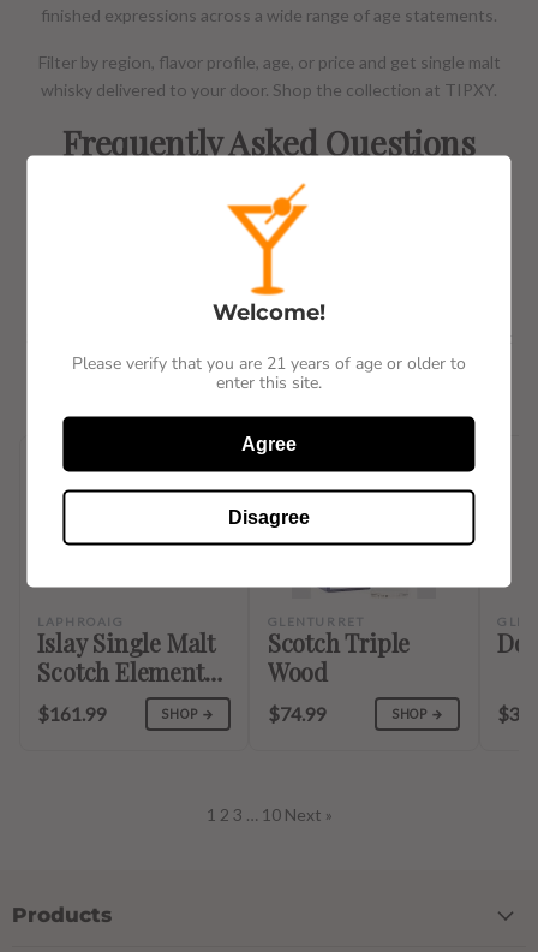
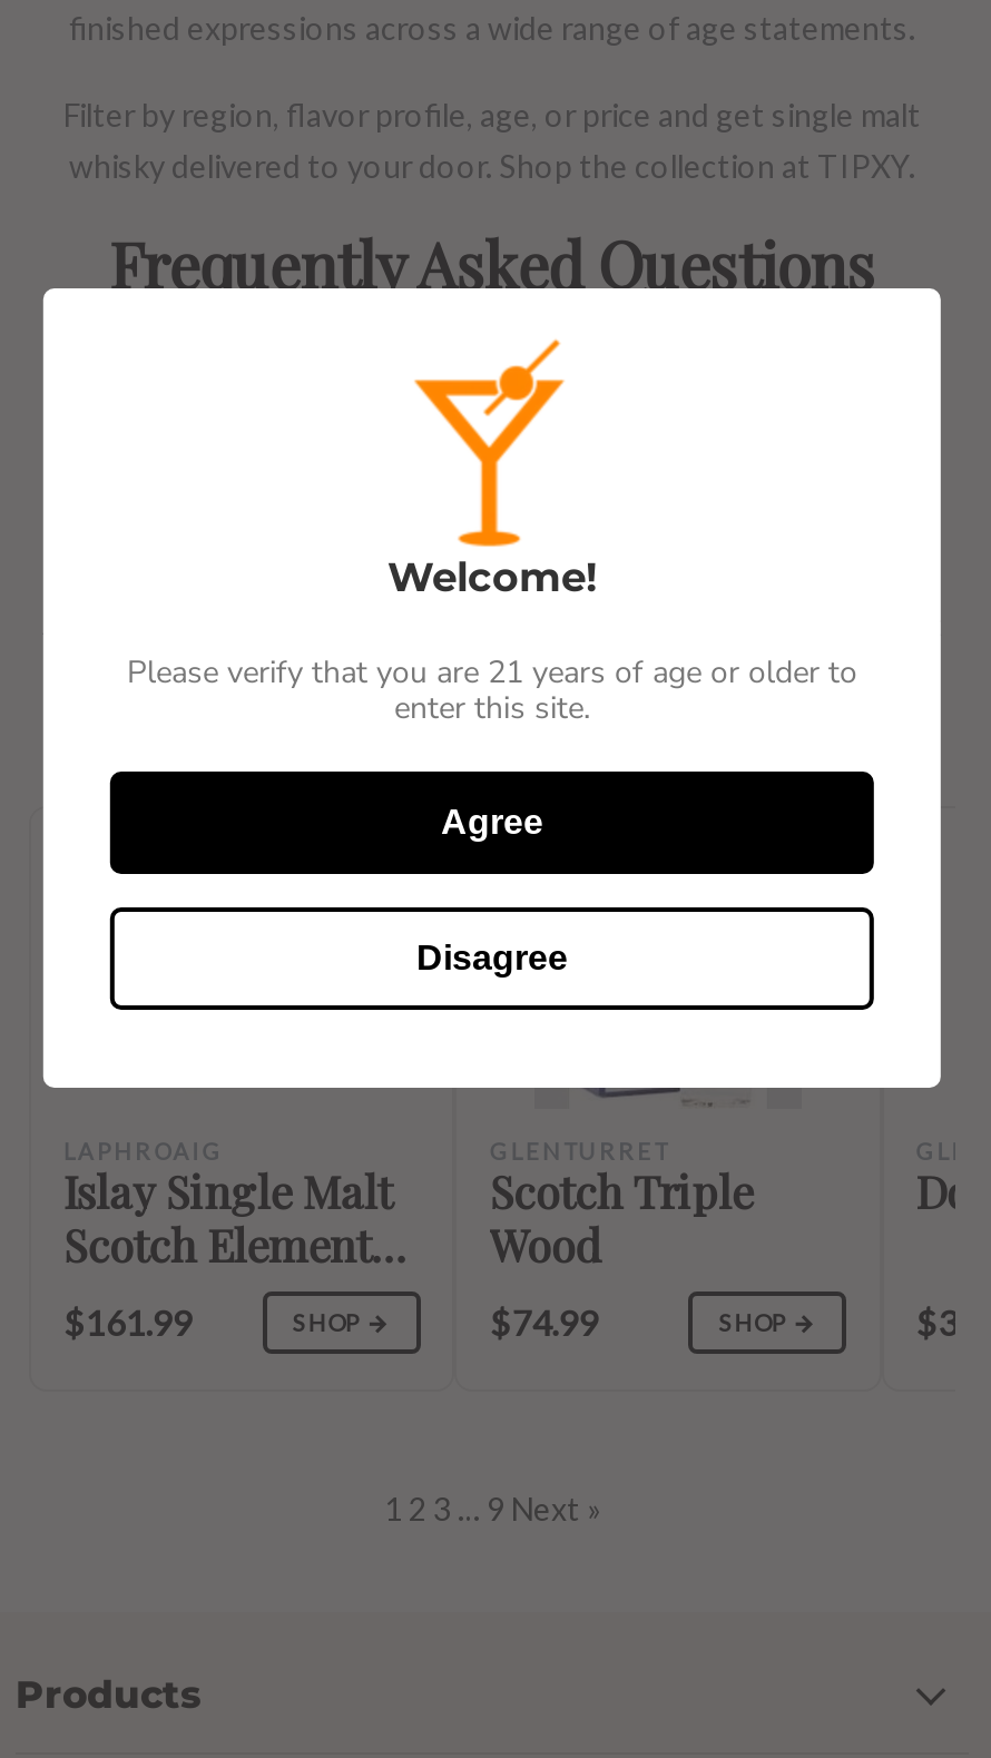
[206,804,332,824] 1 2 3 … 10 Next » -> [384,1489,600,1527] 1 2 3 … 9 Next »

